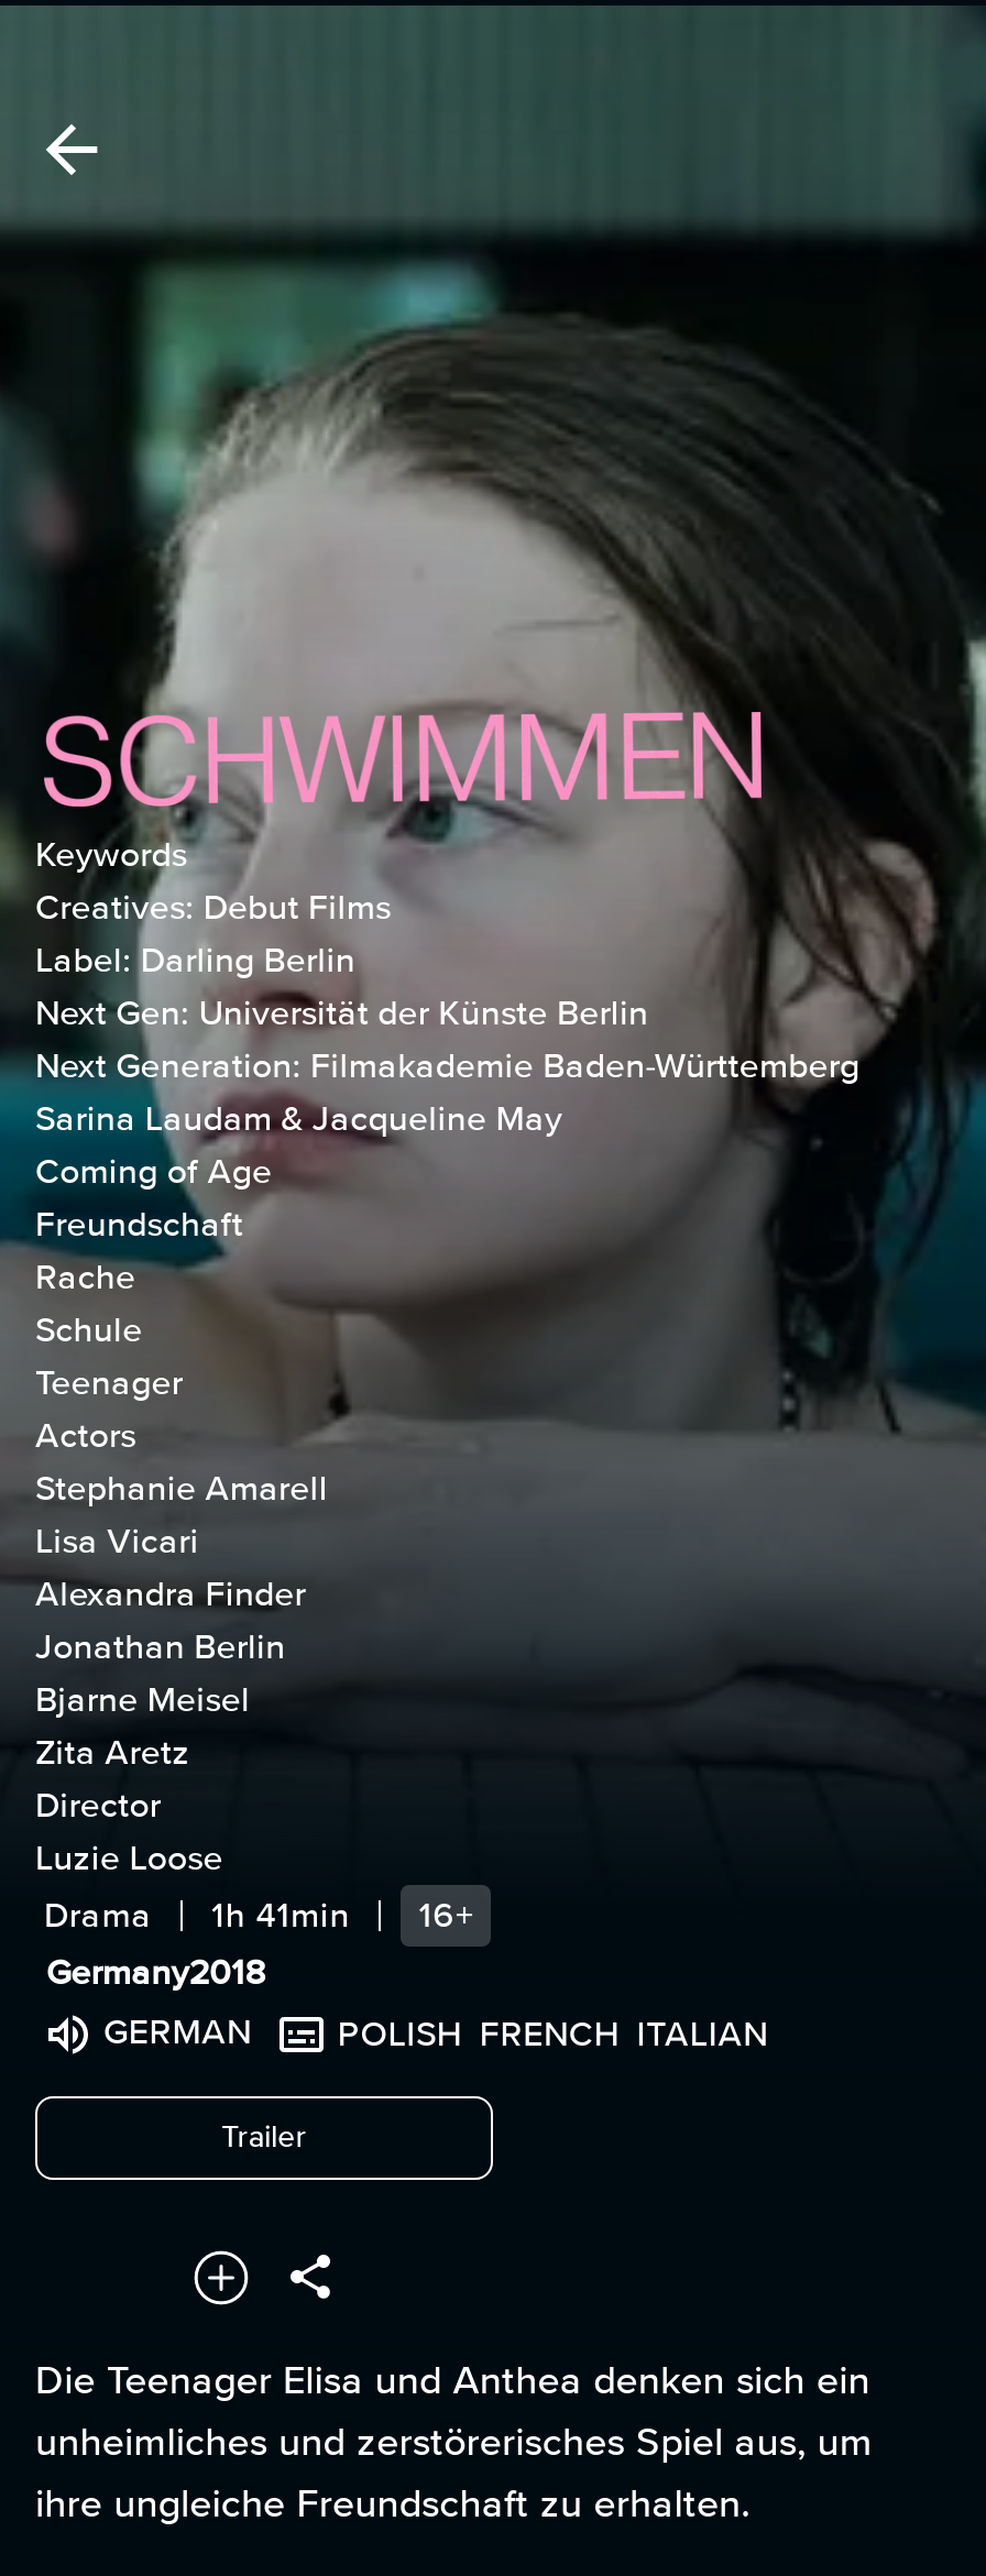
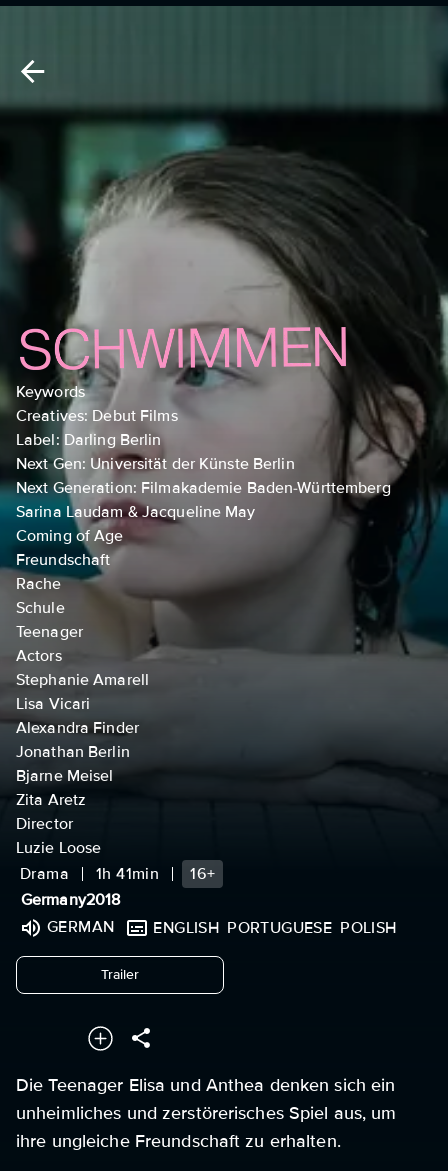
[338,2012,768,2056] POLISH FRENCH ITALIAN -> [153,918,397,938] ENGLISH PORTUGUESE POLISH

